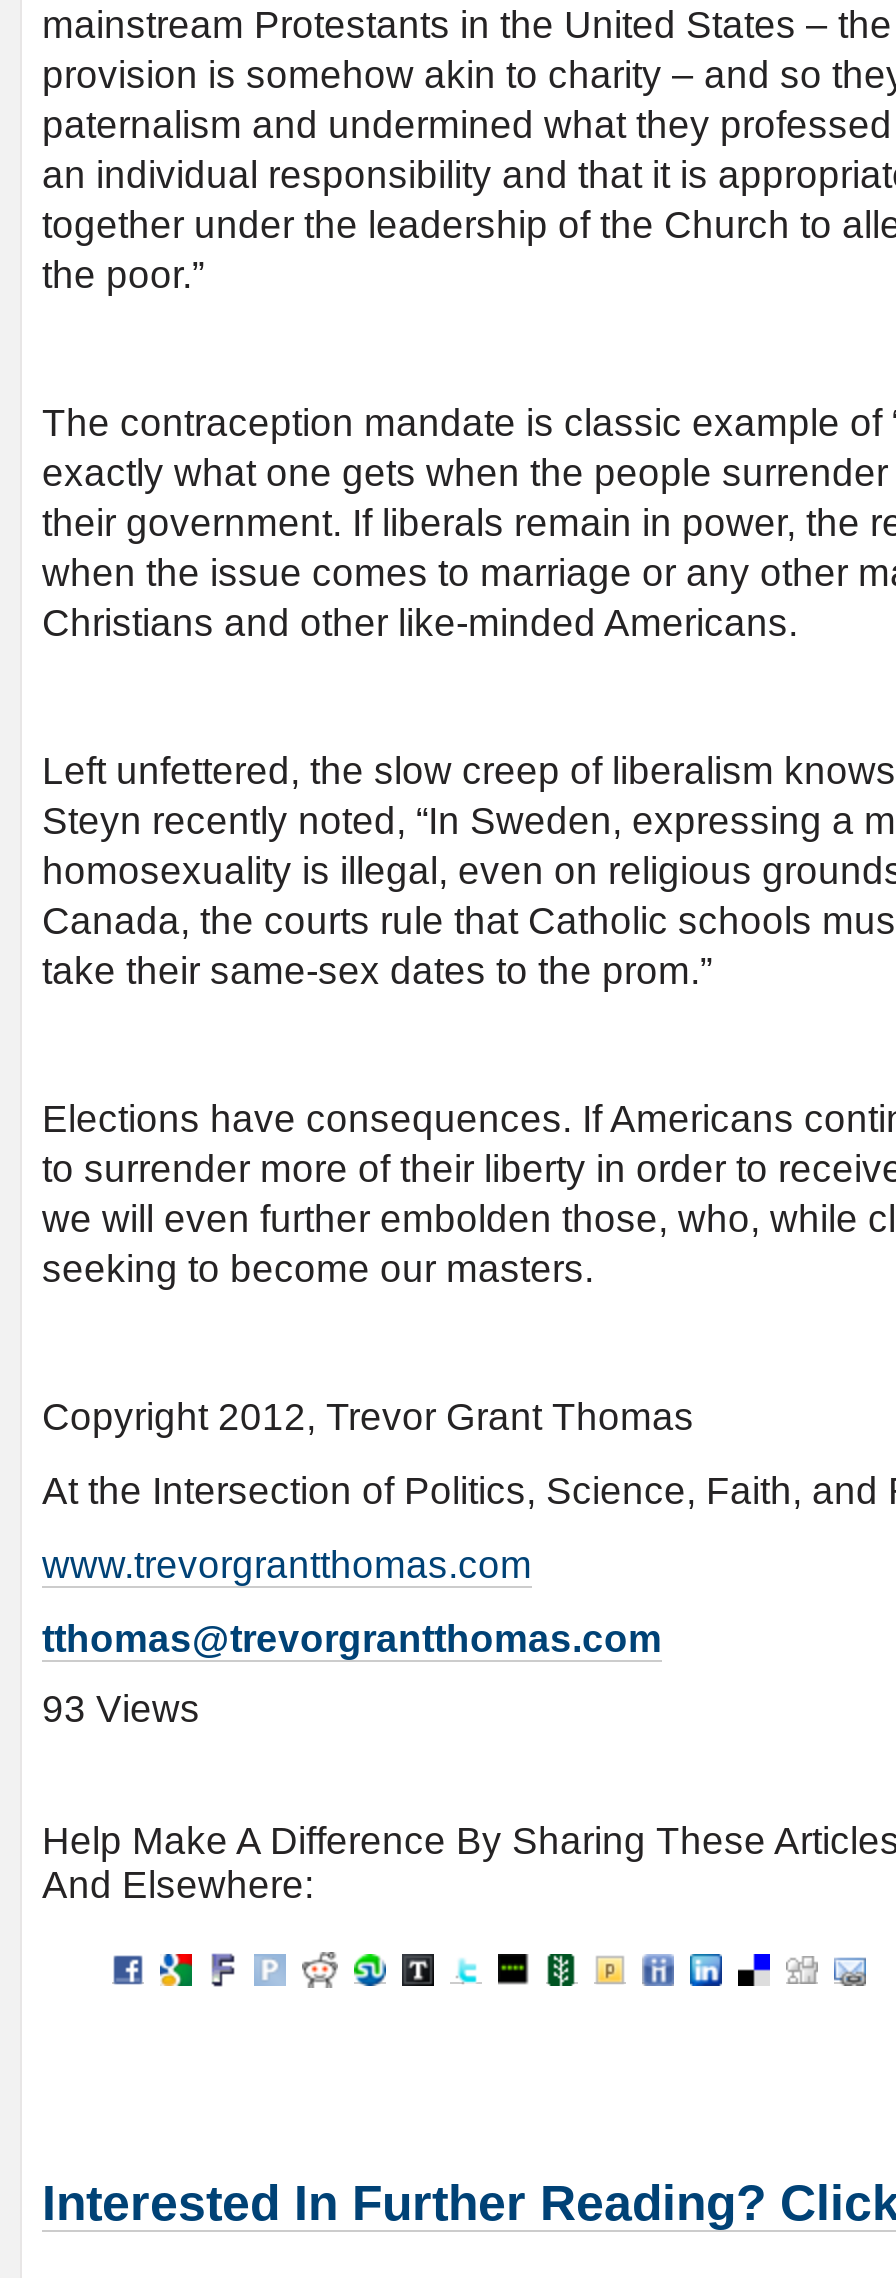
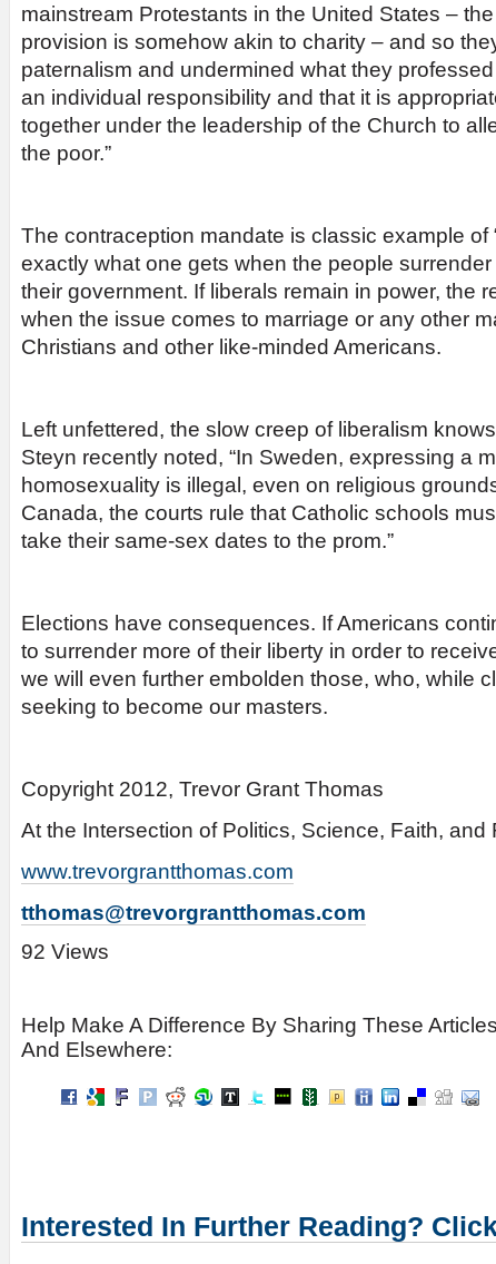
[42,1688,200,1730] 93 Views -> [21,940,109,963] 92 Views

